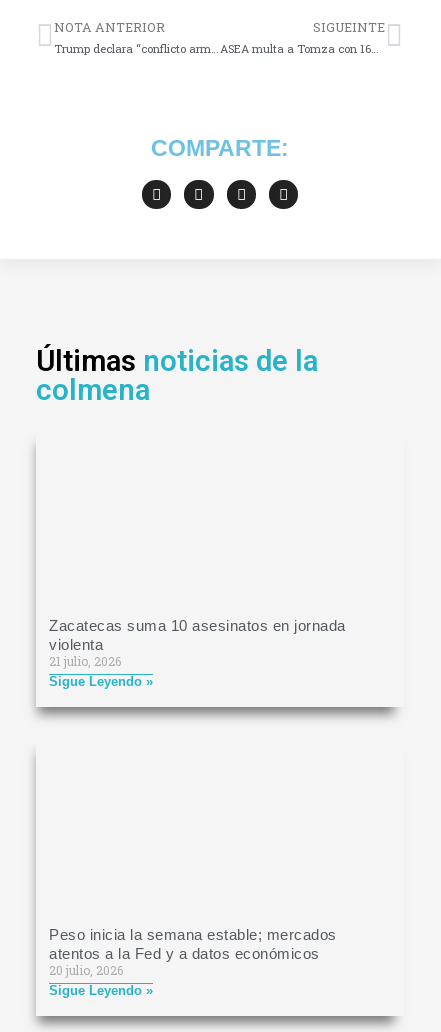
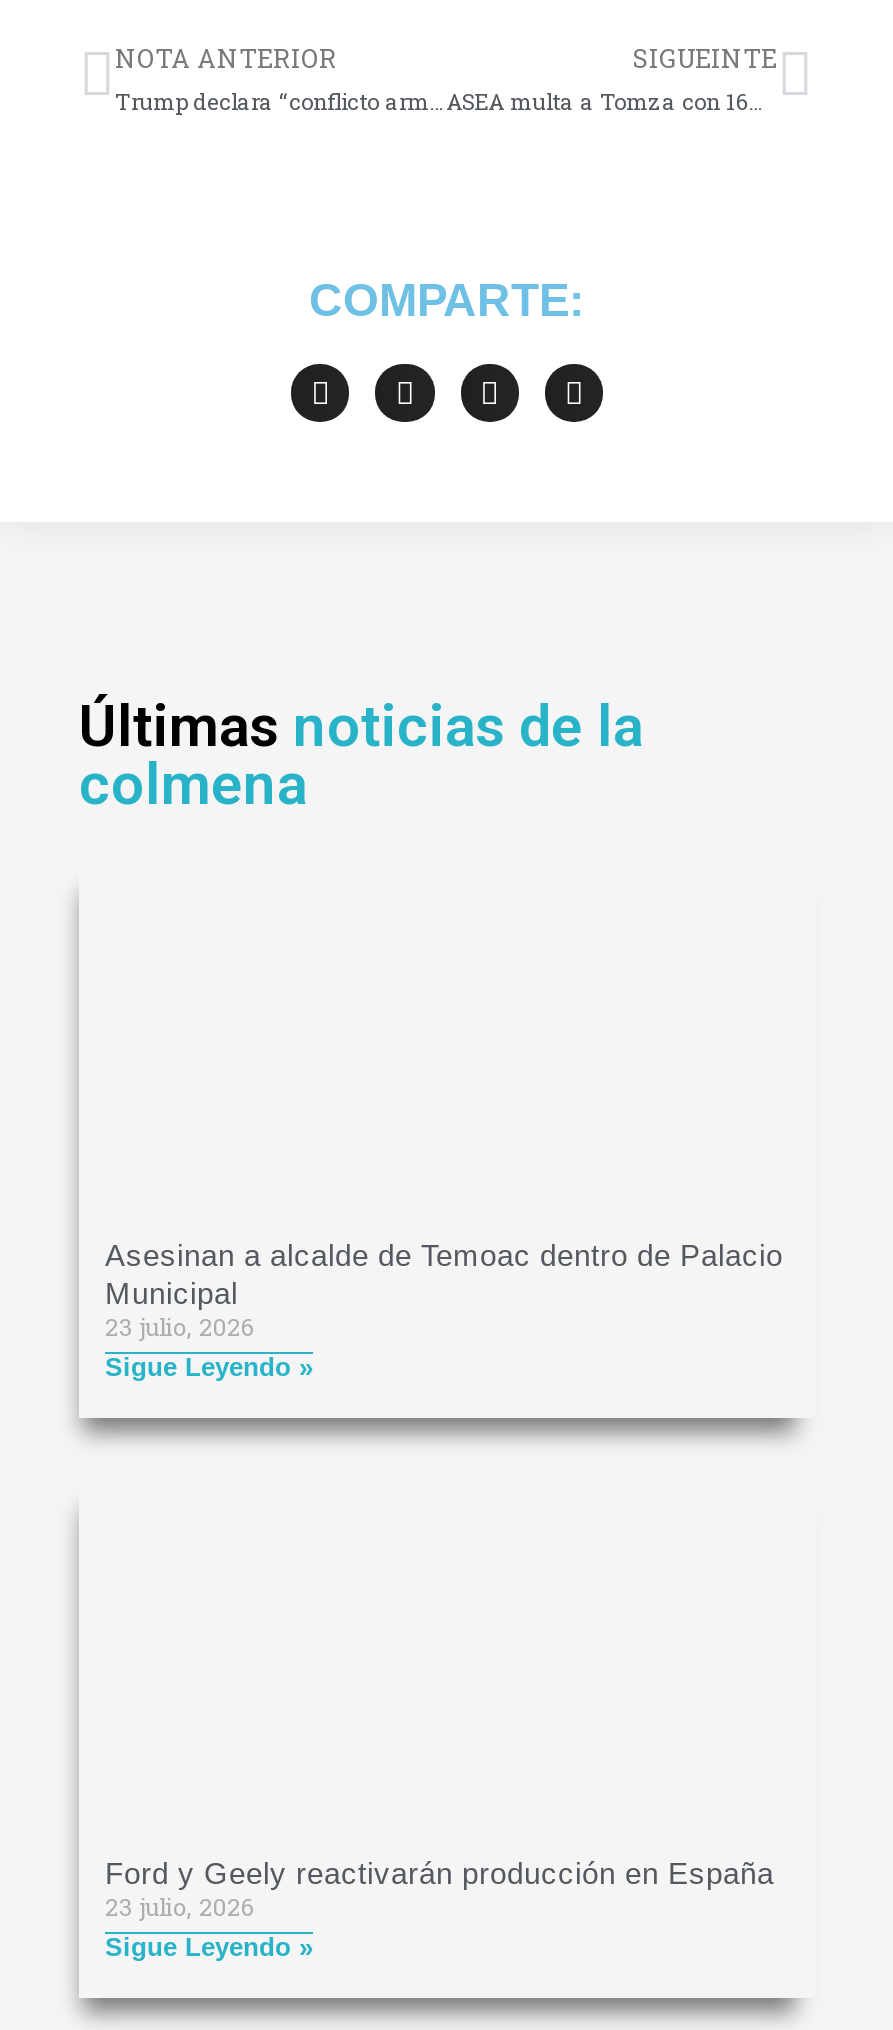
[49,617,345,669] Zacatecas suma 10 asesinatos en jornada | violenta | 21 julio, 2026 -> [105,1238,783,1342] Asesinan a alcalde de Temoac dentro de Palacio | Municipal | 23 julio, 2026
[49,926,336,978] Peso inicia la semana estable; mercados | atentos a la Fed y a datos económicos | 20 julio, 2026 -> [105,1856,774,1922] Ford y Geely reactivarán producción en España | 23 julio, 2026

